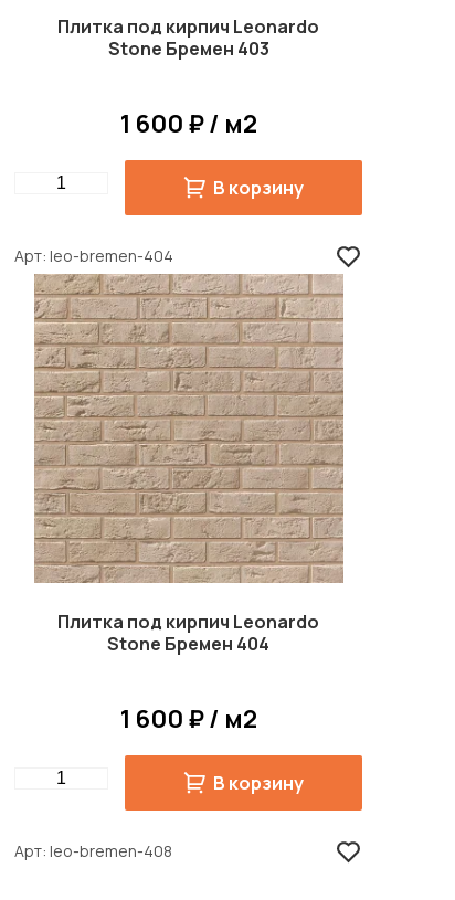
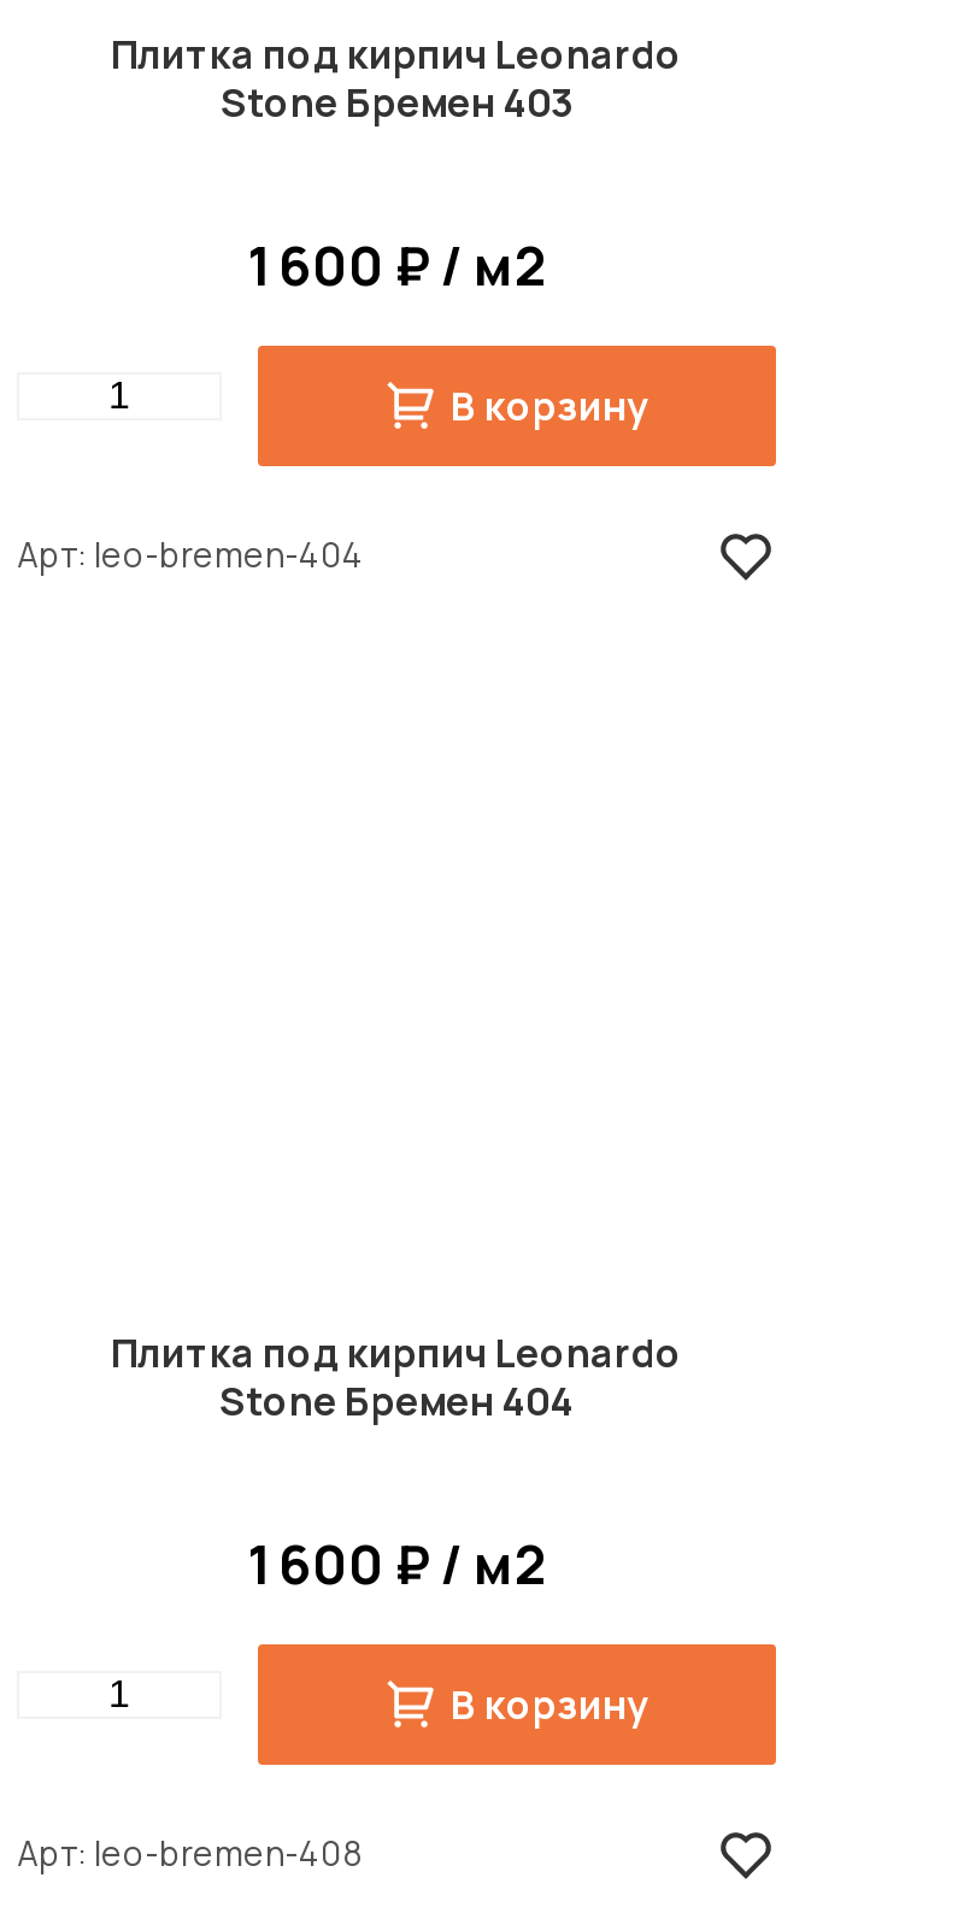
[33,273,345,584] [image] -> none

